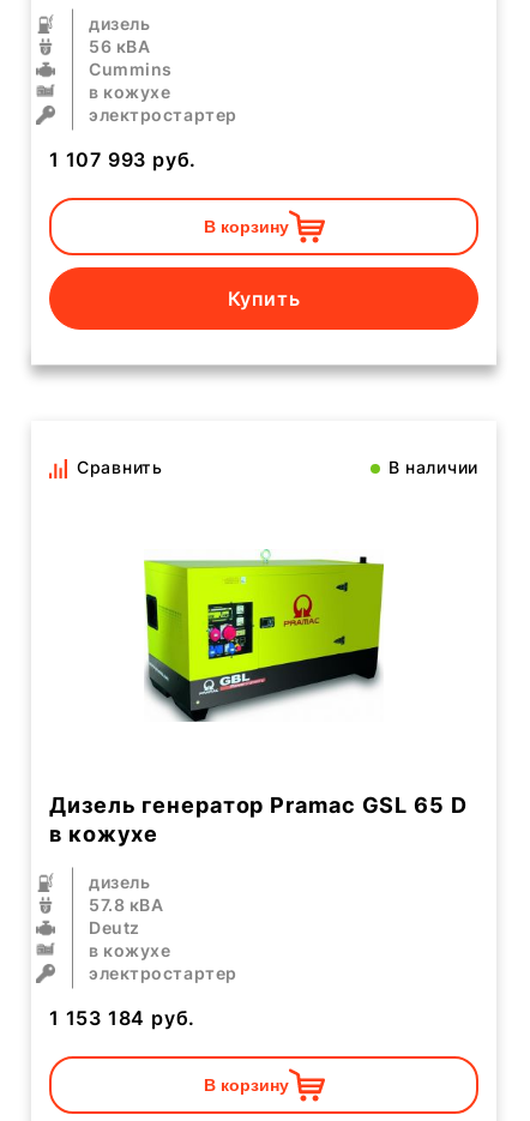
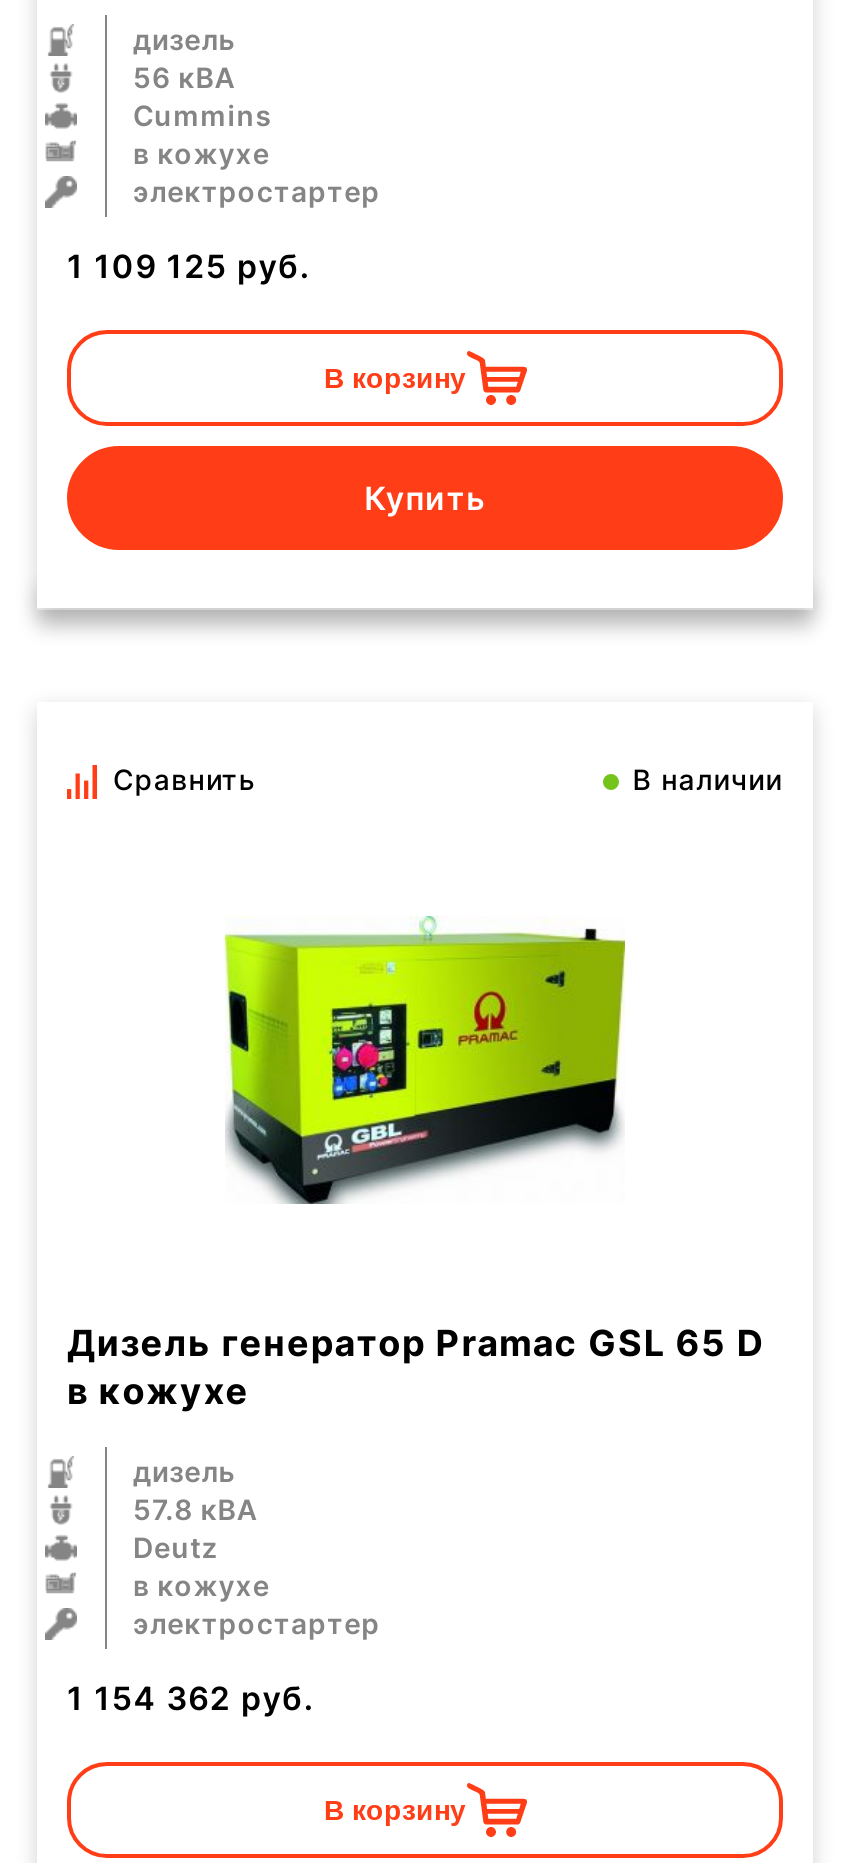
[49,147,197,171] 1 107 993 руб. -> [67,246,311,286] 1 109 125 руб.
[49,1006,196,1030] 1 153 184 руб. -> [67,1678,315,1718] 1 154 362 руб.

